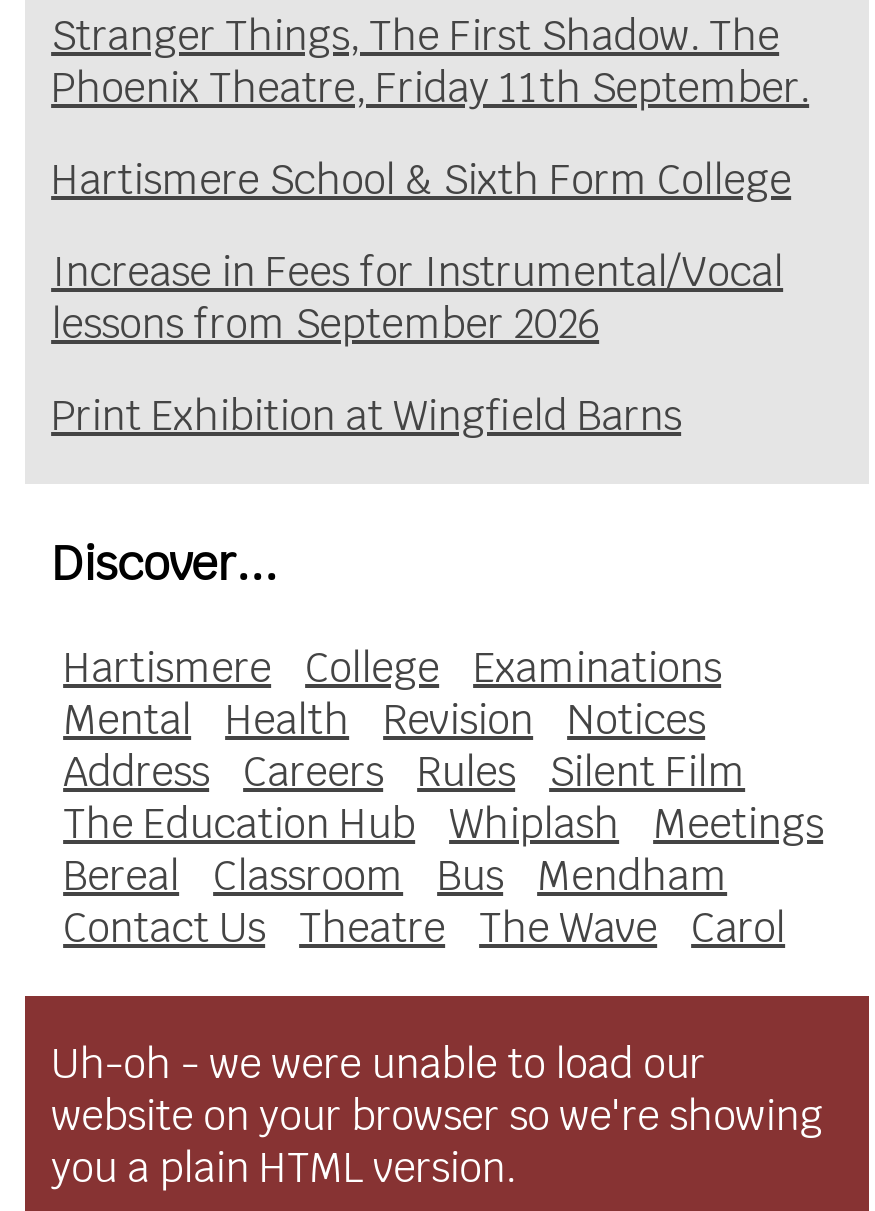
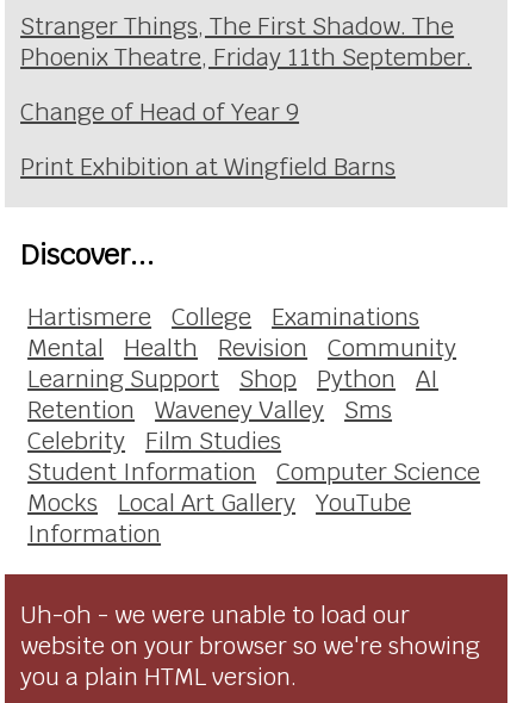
[51,154,791,350] Hartismere School & Sixth Form College | Increase in Fees for Instrumental/Vocal | lessons from September 2026 -> [20,96,299,127] Change of Head of Year 9
moved [51,390,721,745] -> [20,151,419,363]: Print Exhibition at Wingfield Barns | Discover... | Hartismere | College | Examinations | Mental | Health | Revision
[63,693,823,953] Notices | Address | Careers | Rules | Silent Film | The Education Hub | Whiplash | Meetings | Bereal | Classroom | Bus | Mendham | Contact Us | Theatre | The Wave | Carol -> [28,332,480,549] Community | Learning Support | Shop | Python | AI | Retention | Waveney Valley | Sms | Celebrity | Film Studies | Student Information | Computer Science | Mocks | Local Art Gallery | YouTube | Information

